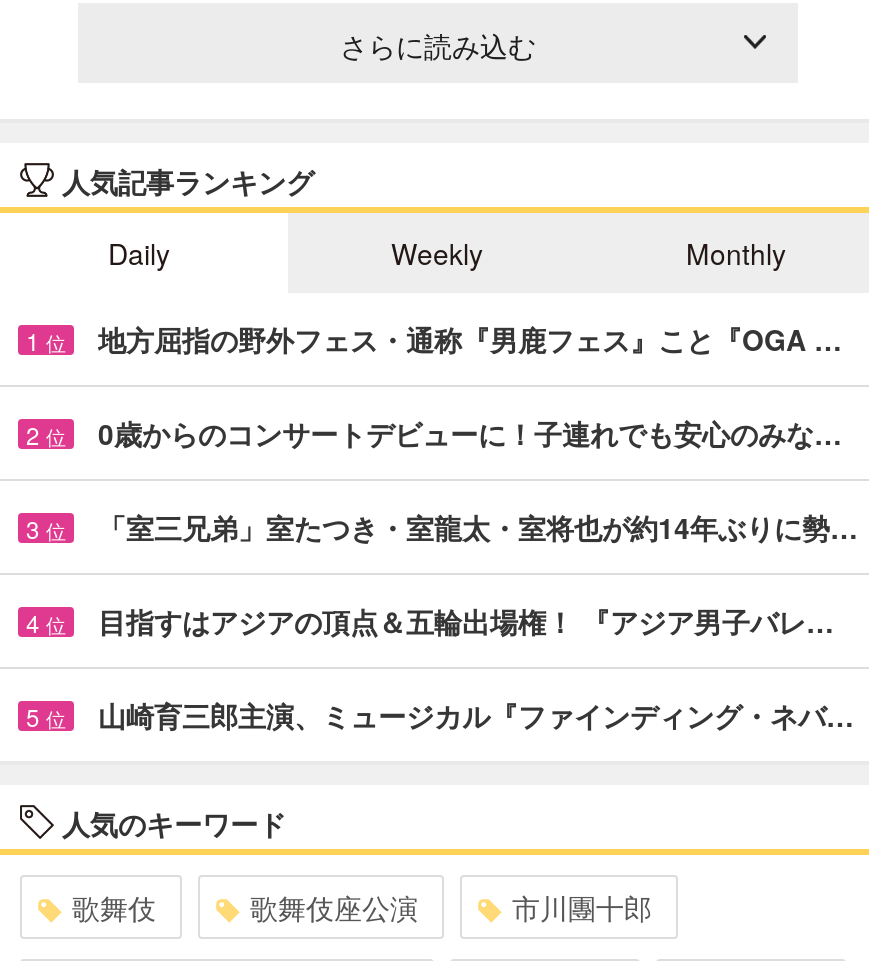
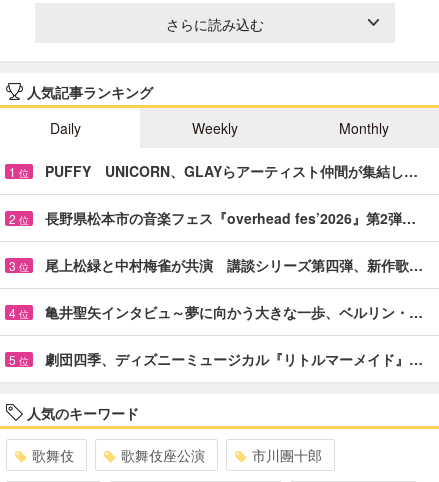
[98,319,842,359] 地方屈指の野外フェス・通称『男鹿フェス』こと『OGA … -> [45,161,418,181] PUFFY UNICORN、GLAYらアーティスト仲間が集結し…
[98,413,842,453] 0歳からのコンサートデビューに！子連れでも安心のみな… -> [45,208,416,228] 長野県松本市の音楽フェス『overhead fes’2026』第2弾…
[98,507,858,547] 「室三兄弟」室たつき・室龍太・室将也が約14年ぶりに勢… -> [45,255,423,275] 尾上松緑と中村梅雀が共演 講談シリーズ第四弾、新作歌…
[98,601,834,641] 目指すはアジアの頂点＆五輪出場権！ 『アジア男子バレ… -> [45,302,423,322] 亀井聖矢インタビュ～夢に向かう大きな一歩、ベルリン・…
[98,695,854,735] 山崎育三郎主演、ミュージカル『ファインディング・ネバ… -> [45,349,423,369] 劇団四季、ディズニーミュージカル『リトルマーメイド』…

